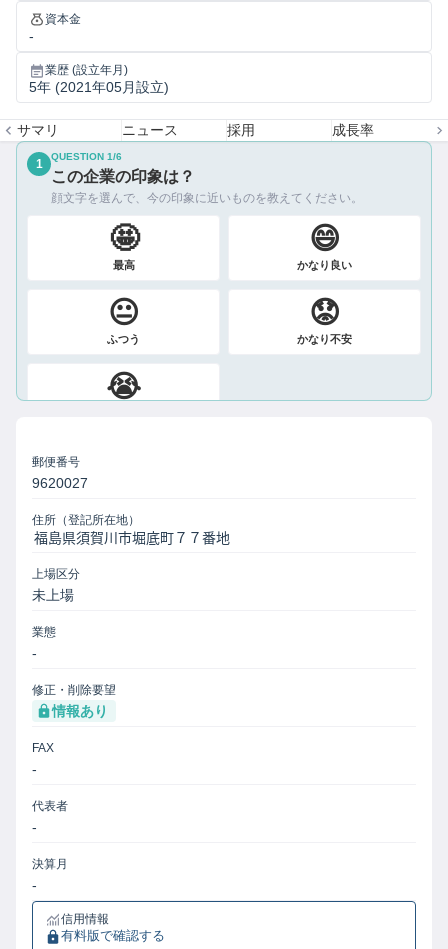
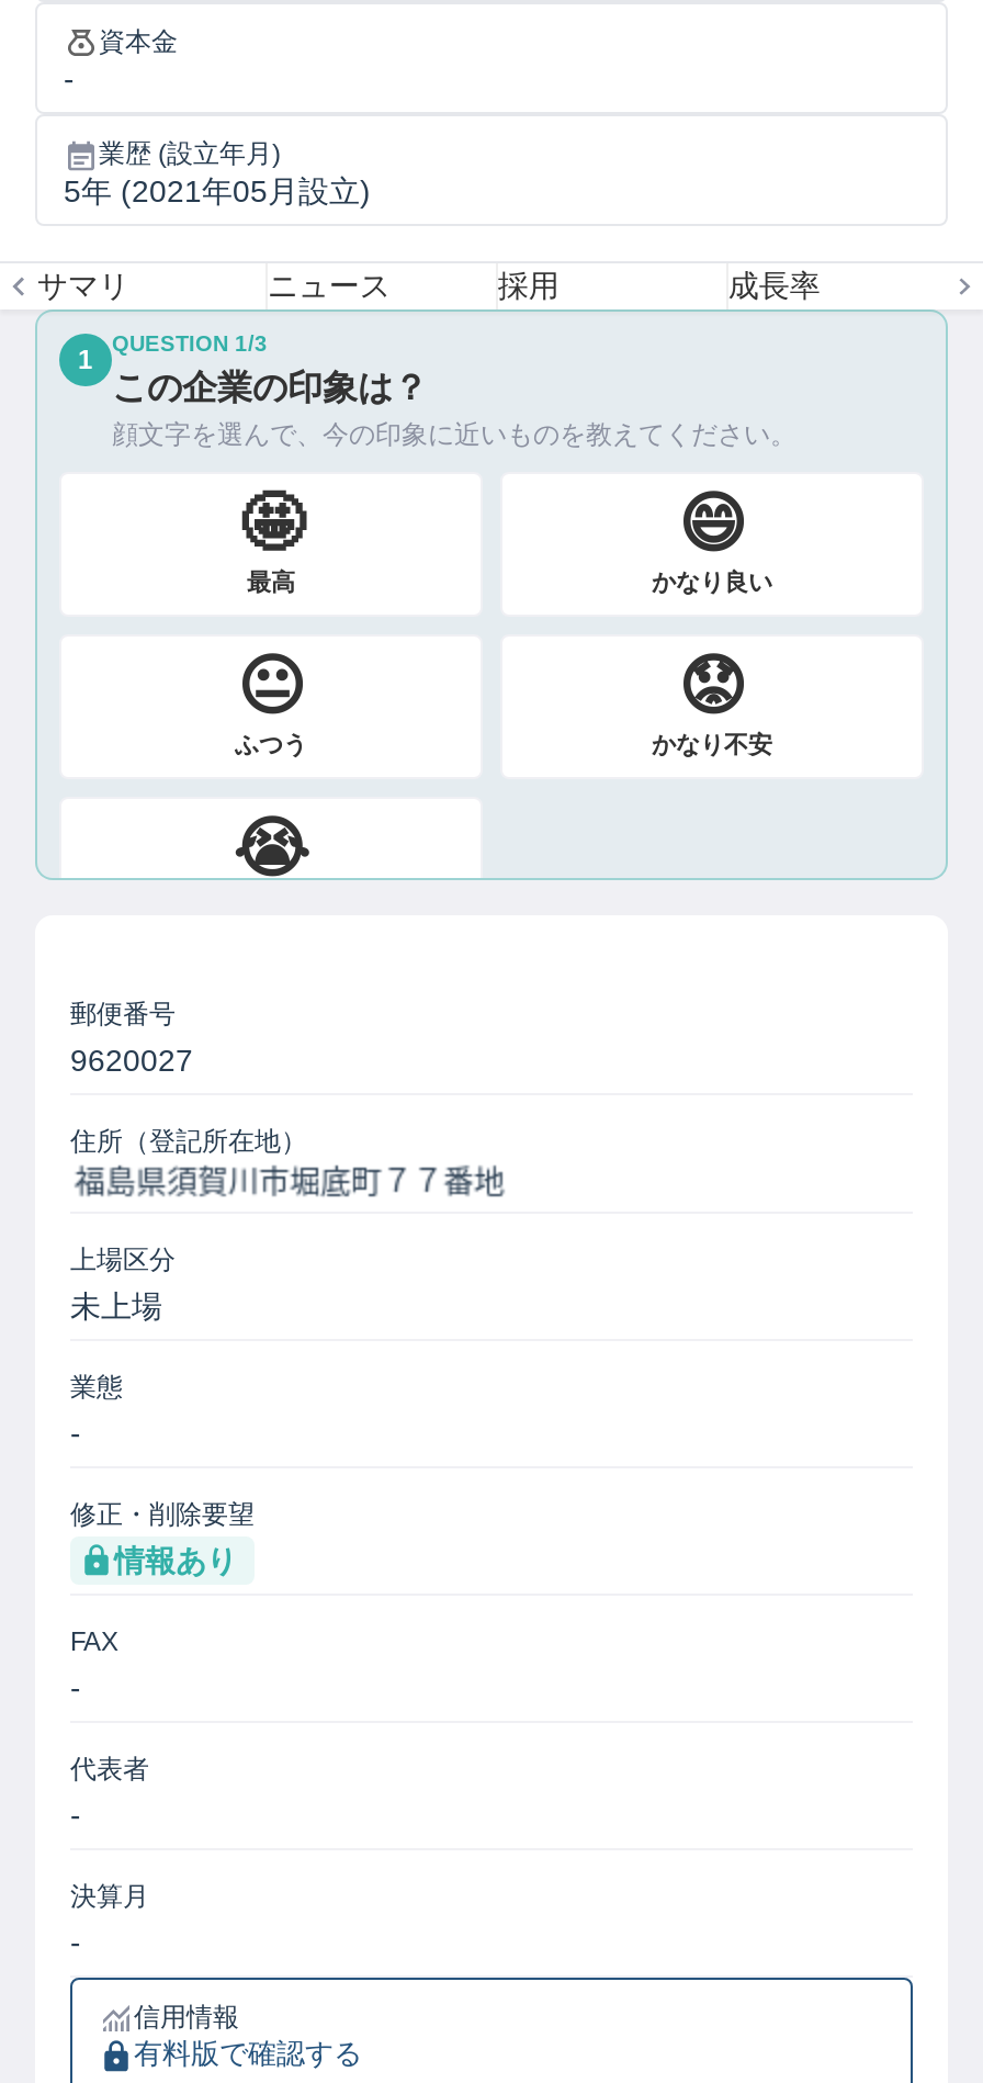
[51,151,122,162] QUESTION 1/6 -> [112,331,268,356] QUESTION 1/3

